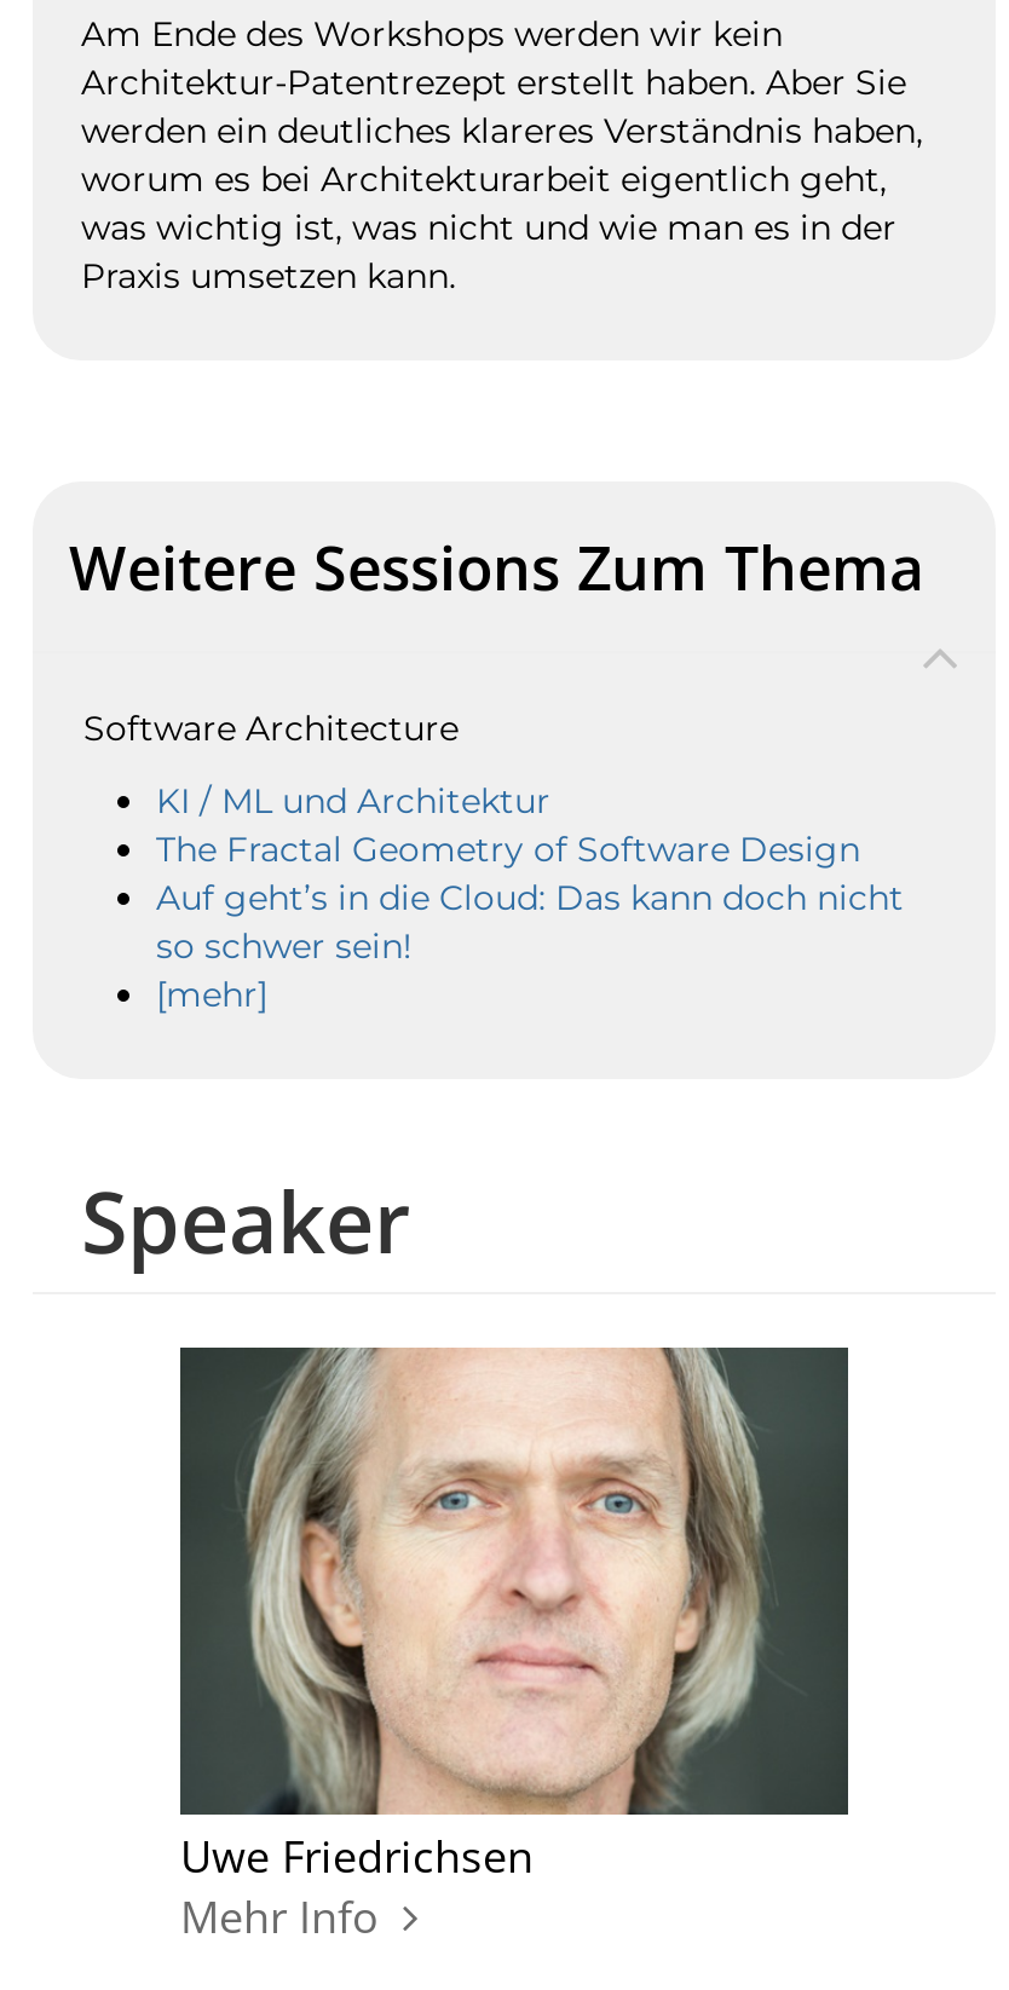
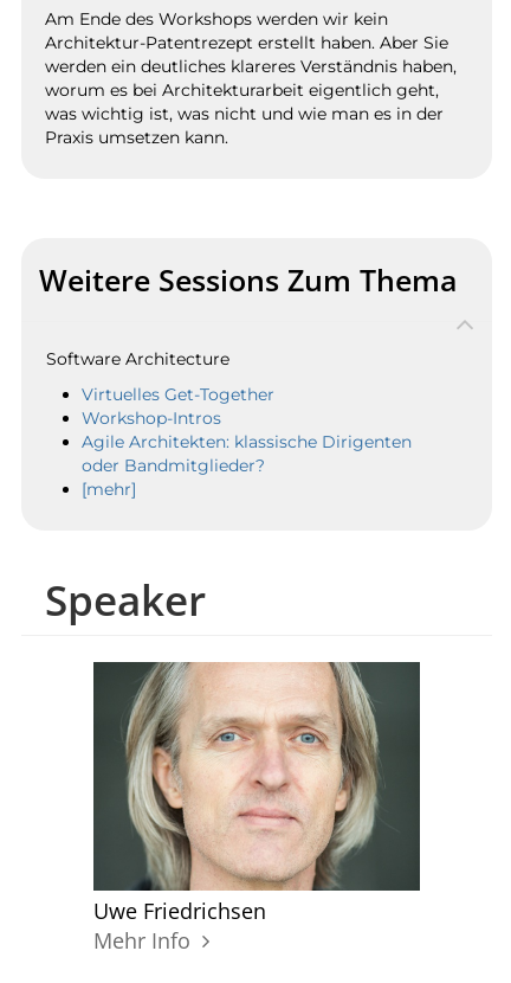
[156,779,904,968] KI / ML und Architektur | The Fractal Geometry of Software Design | Auf geht’s in die Cloud: Das kann doch nicht | so schwer sein! -> [82,384,412,476] Virtuelles Get-Together | Workshop-Intros | Agile Architekten: klassische Dirigenten | oder Bandmitglieder?

